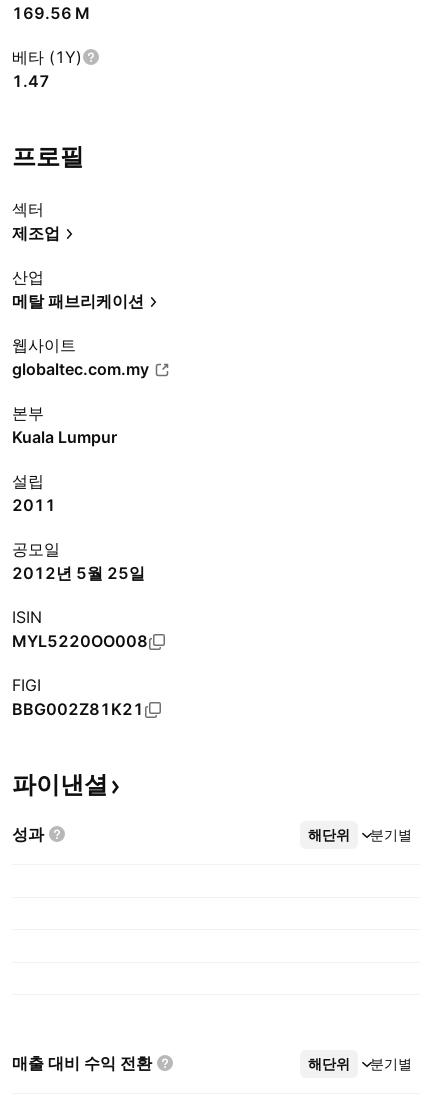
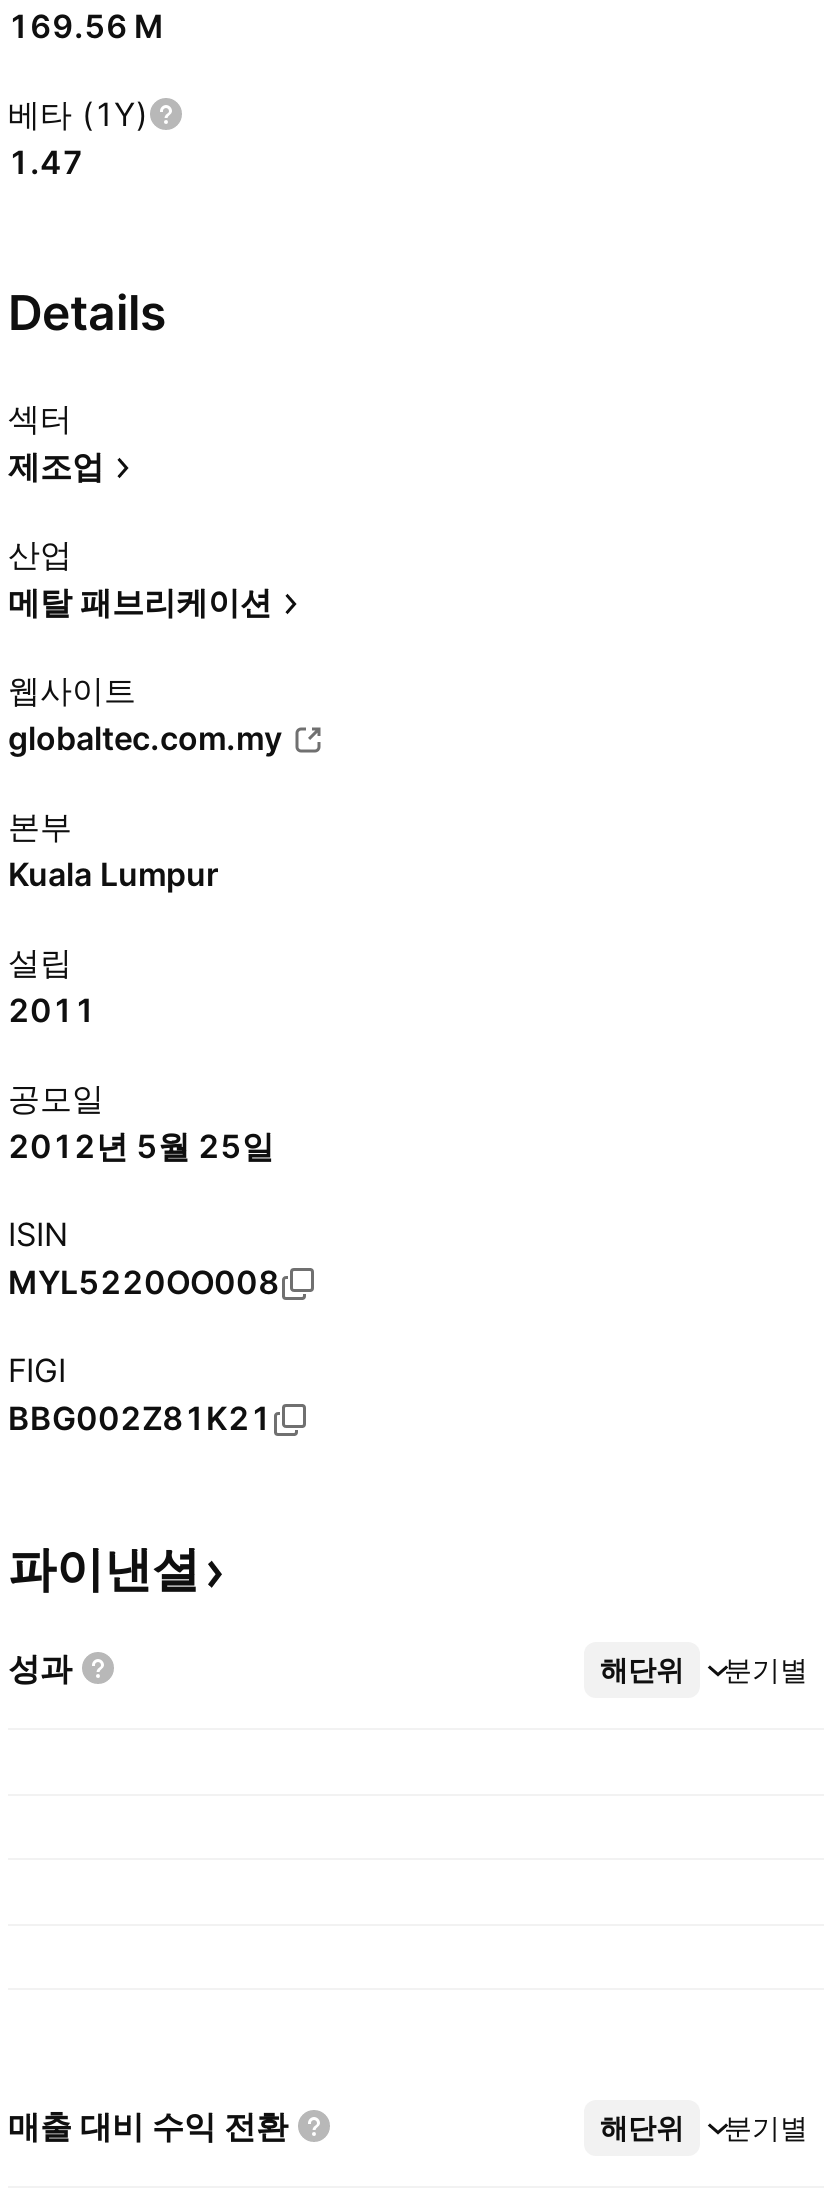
[12,142,84,171] 프로필 -> [8,284,166,342] Details

